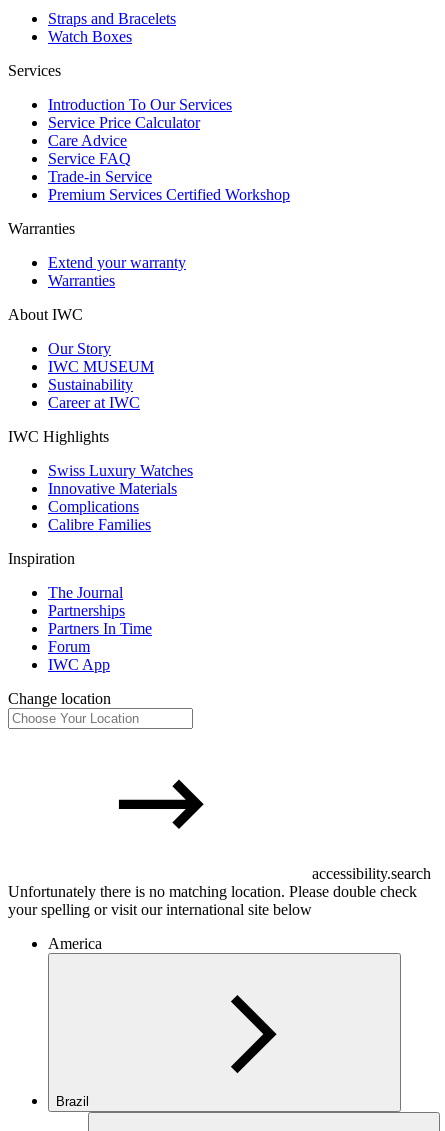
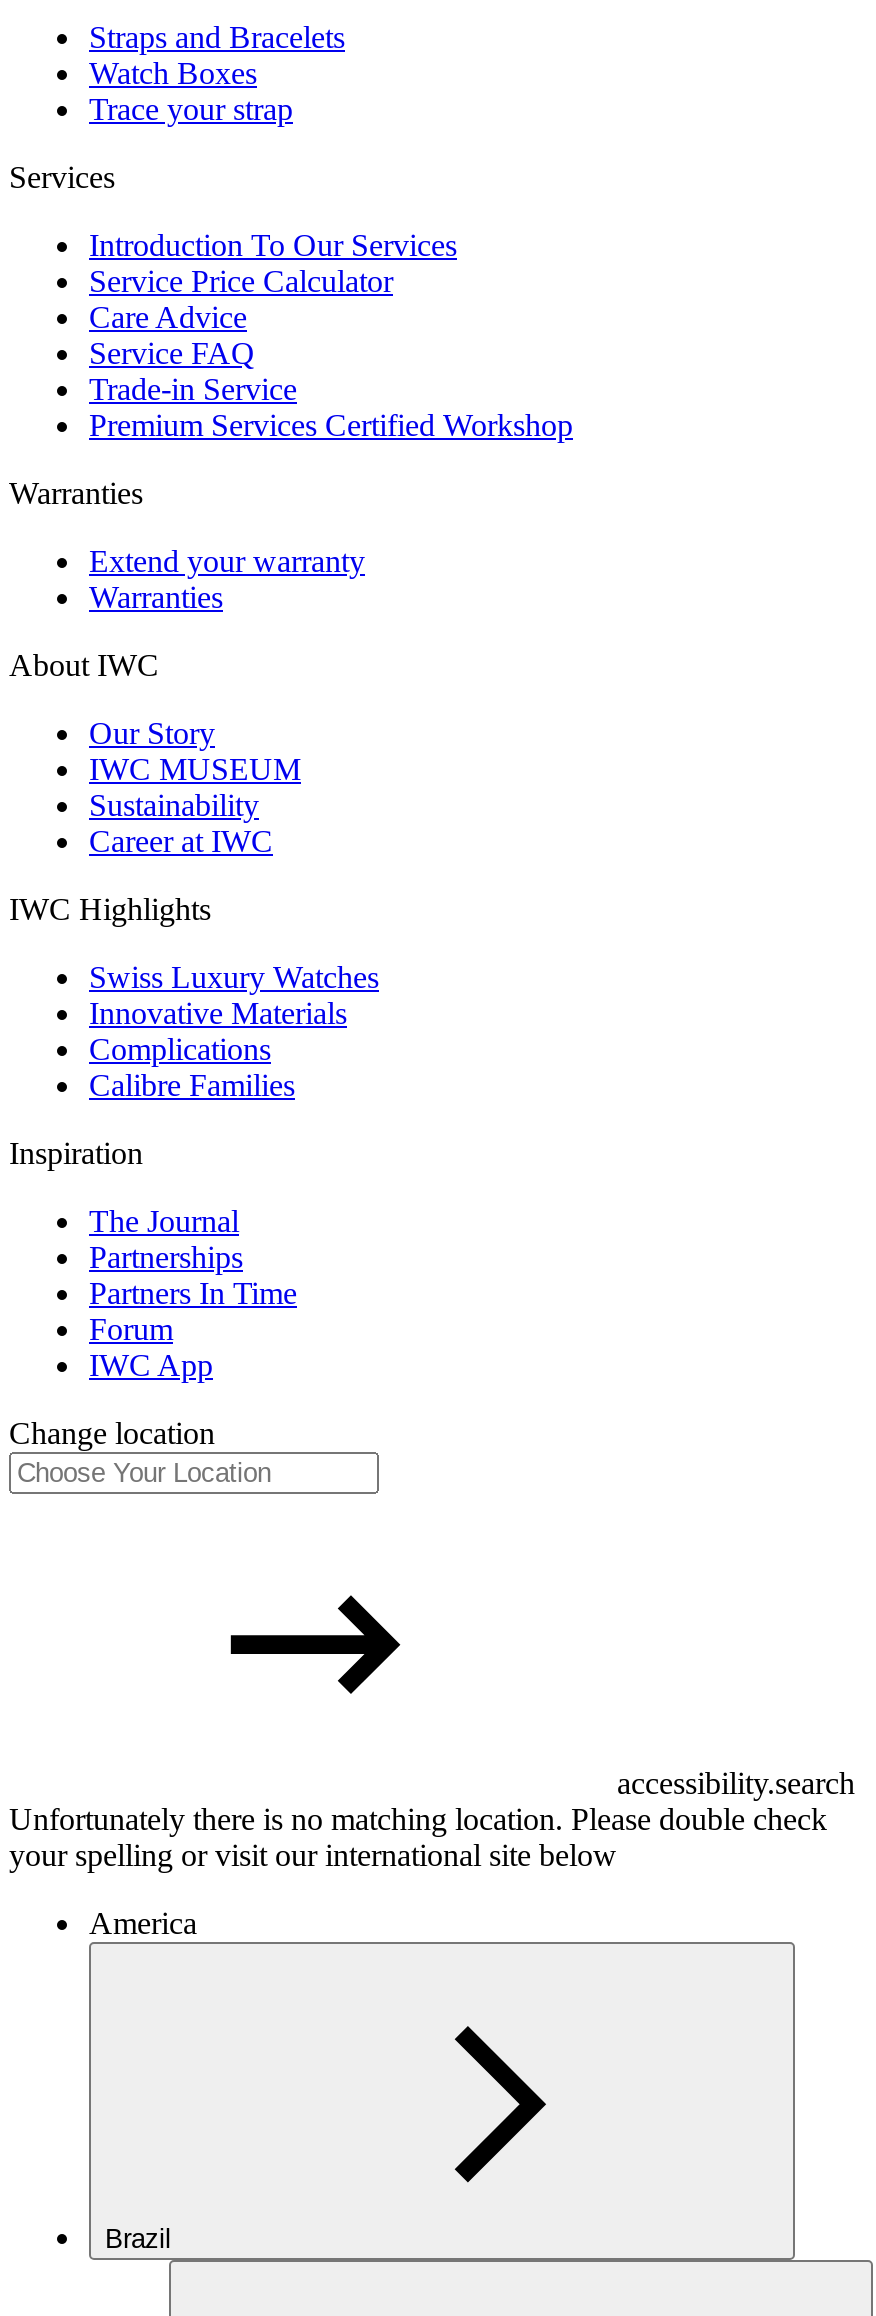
none -> [89,92,293,126] Trace your strap

